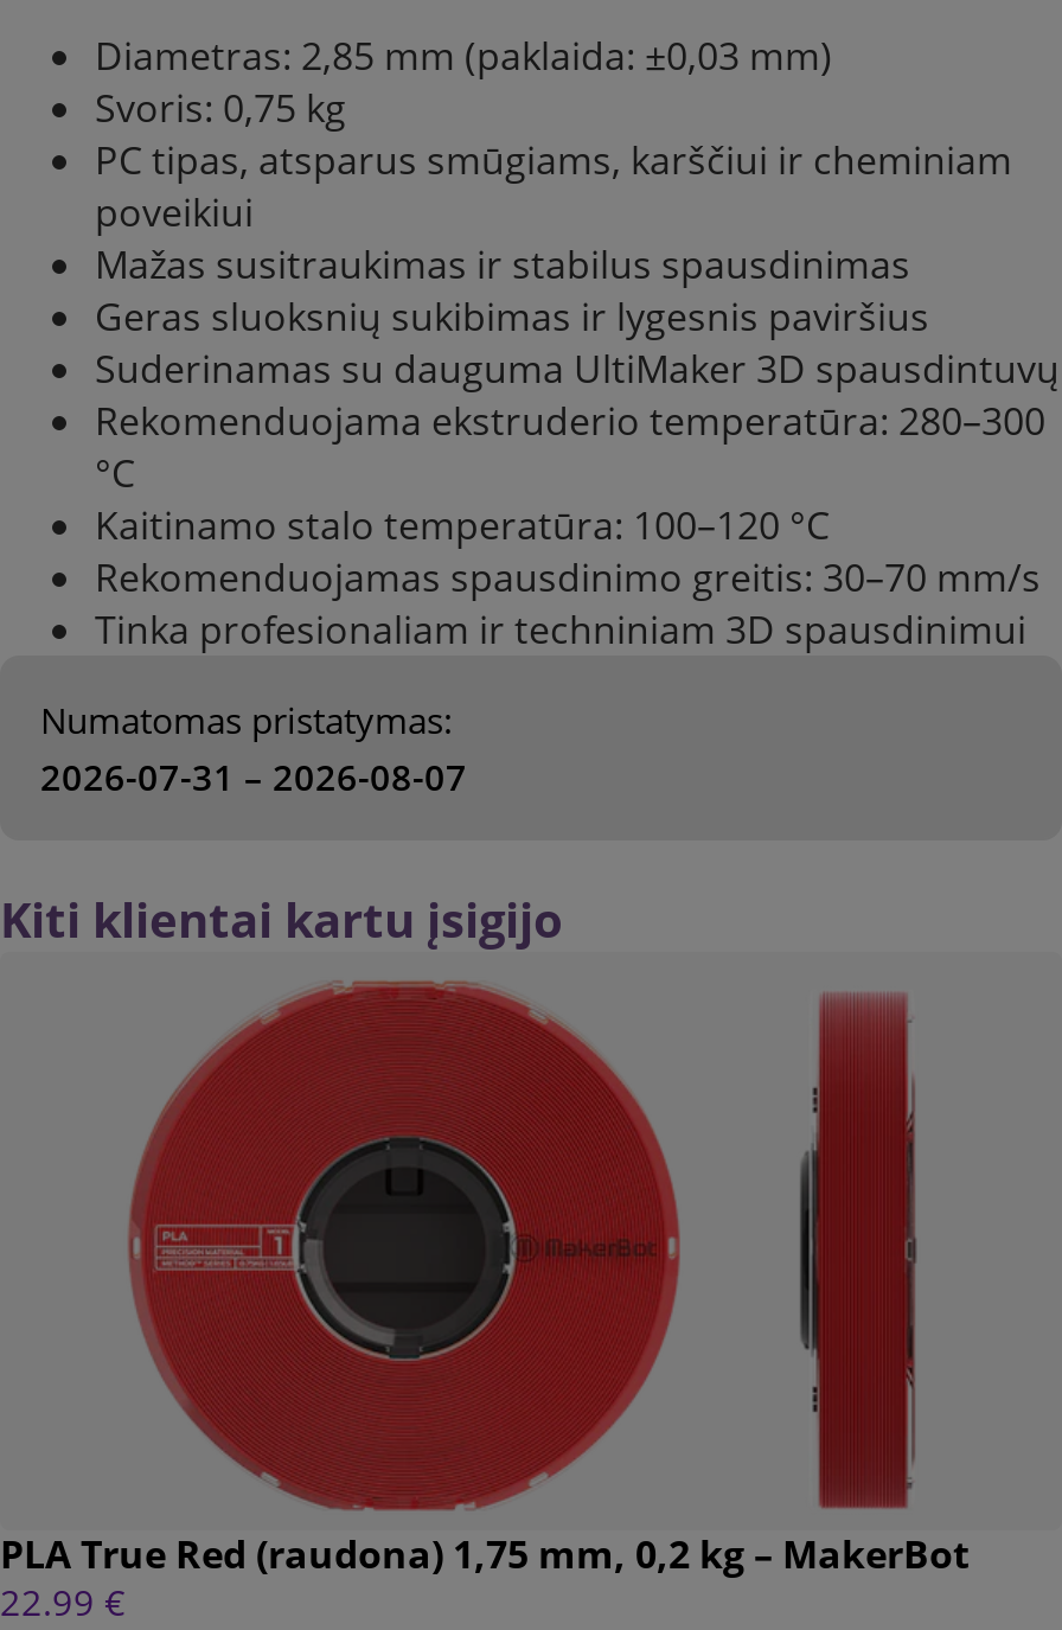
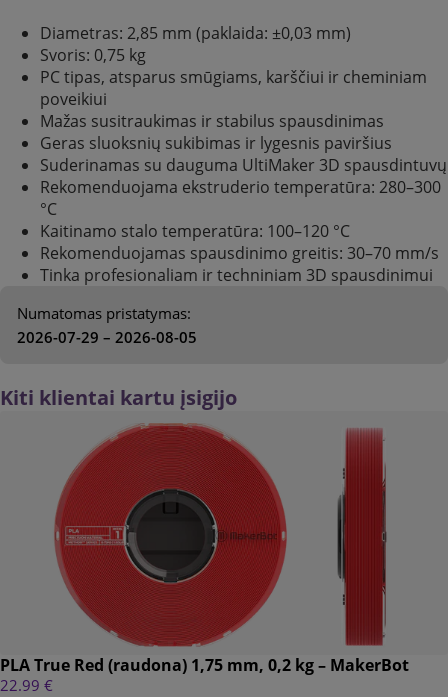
[40,753,467,800] 2026-07-31 – 2026-08-07 -> [17,327,197,347] 2026-07-29 – 2026-08-05

